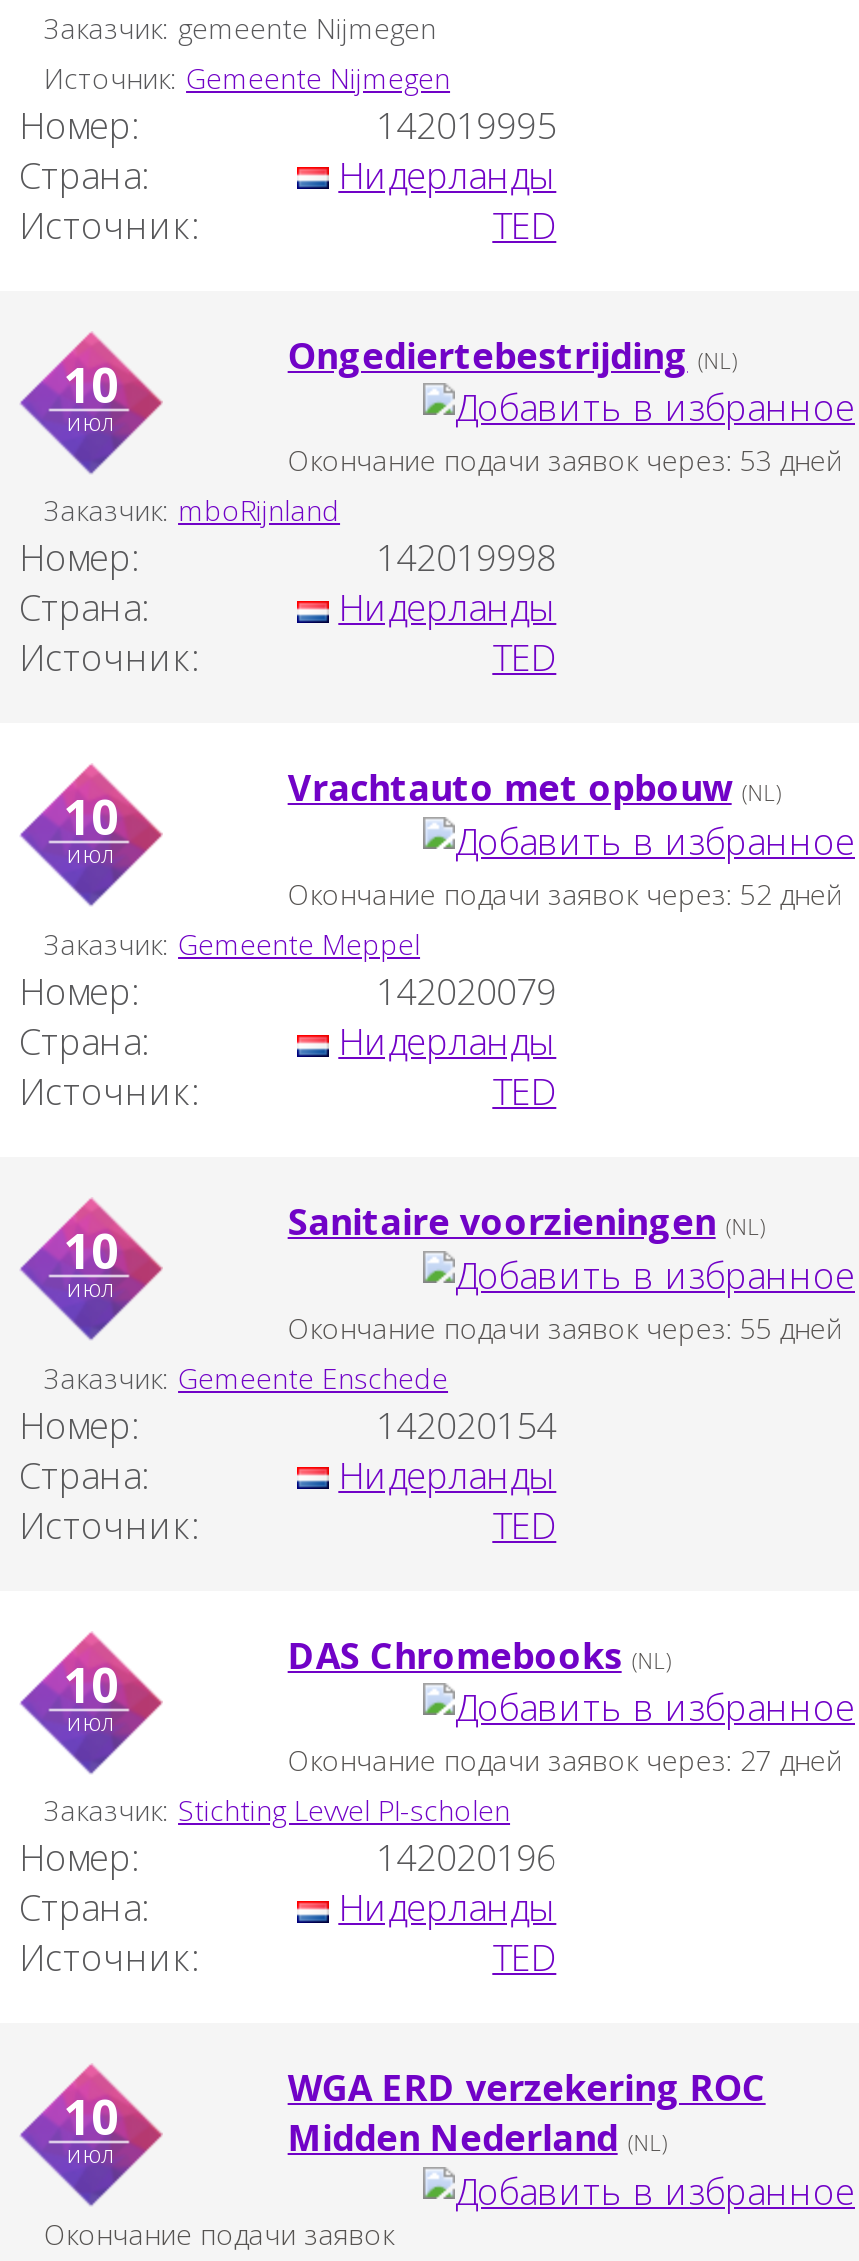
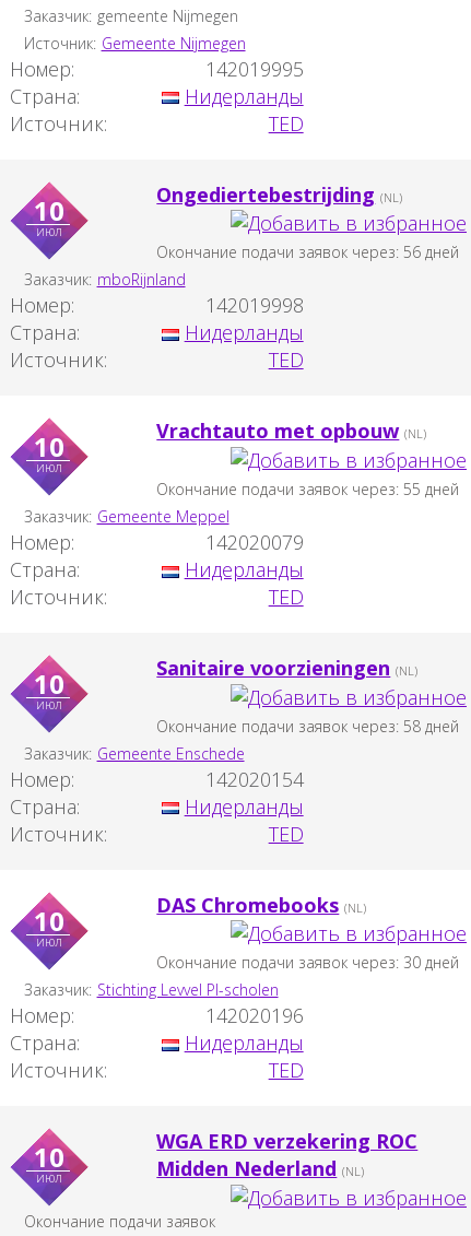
[288,442,842,480] Окончание подачи заявок через: 53 дней -> [157,242,459,263] Окончание подачи заявок через: 56 дней
[288,875,842,913] Окончание подачи заявок через: 52 дней -> none
moved [288,1309,842,1347] -> [157,479,459,500]: Окончание подачи заявок через: 55 дней
none -> [157,716,459,736] Окончание подачи заявок через: 58 дней
[288,1742,842,1780] Окончание подачи заявок через: 27 дней -> [157,952,459,973] Окончание подачи заявок через: 30 дней

